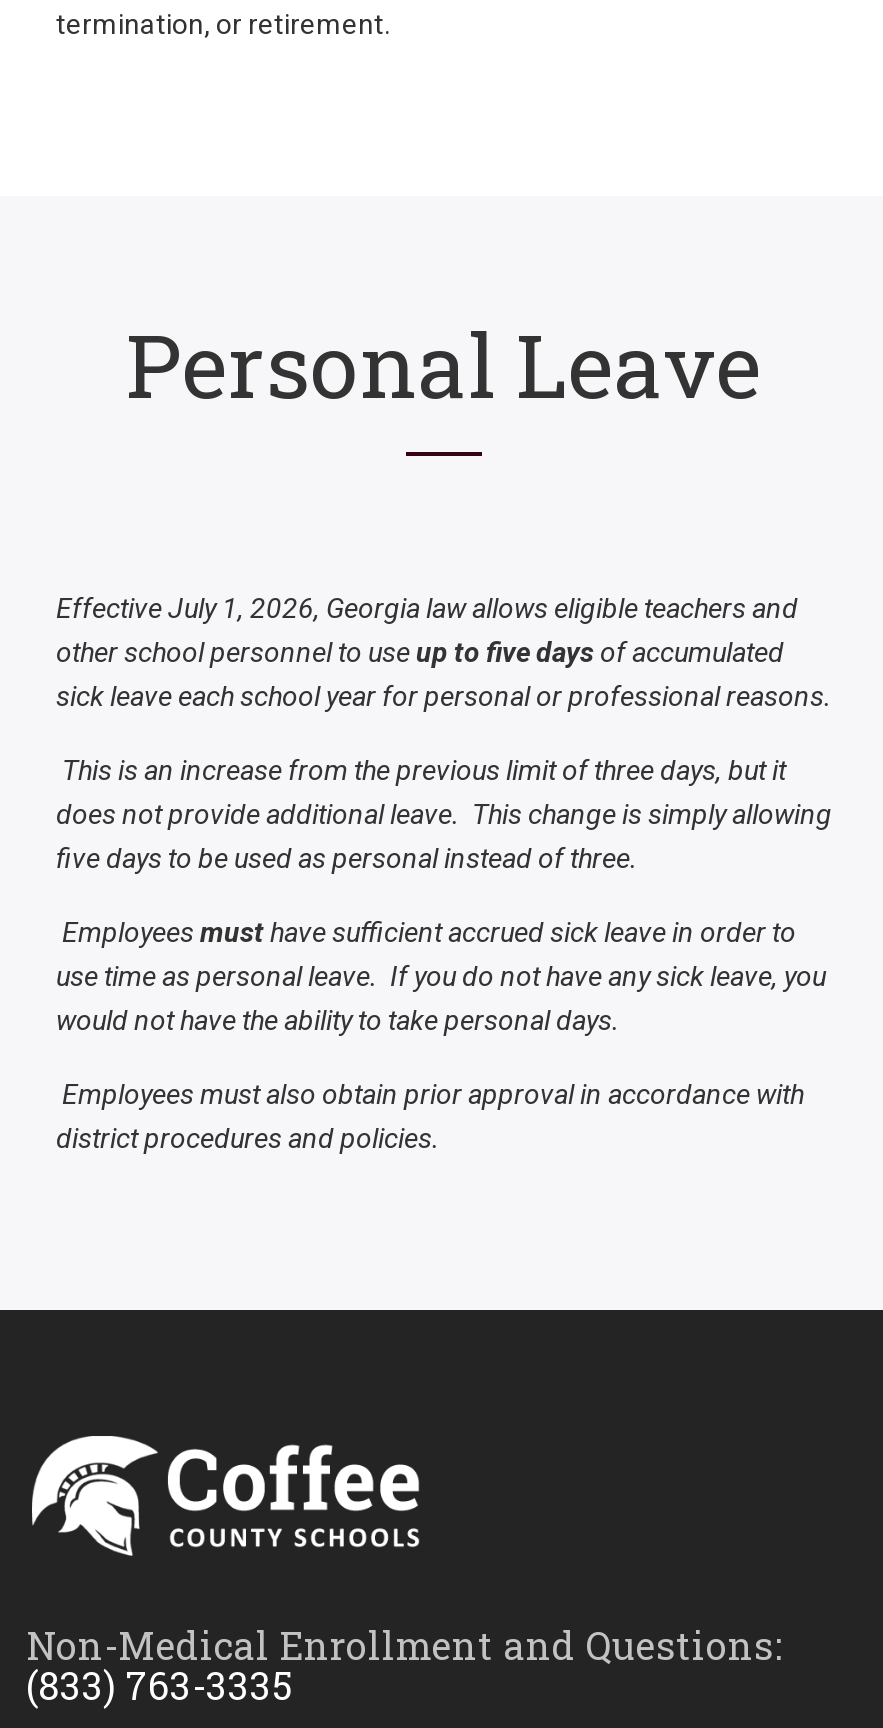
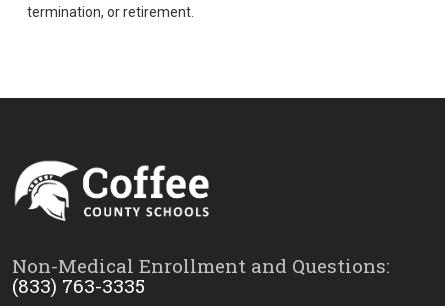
[56,306,832,1154] Personal Leave | Effective July 1, 2026, Georgia law allows eligible teachers and | other school personnel to use up to five days of accumulated | sick leave each school year for personal or professional reasons. | This is an increase from the previous limit of three days, but it | does not provide additional leave. This change is simply allowing | five days to be used as personal instead of three. | Employees must have sufficient accrued sick leave in order to | use time as personal leave. If you do not have any sick leave, you | would not have the ability to take personal days. | Employees must also obtain prior approval in accordance with | district procedures and policies. -> none

